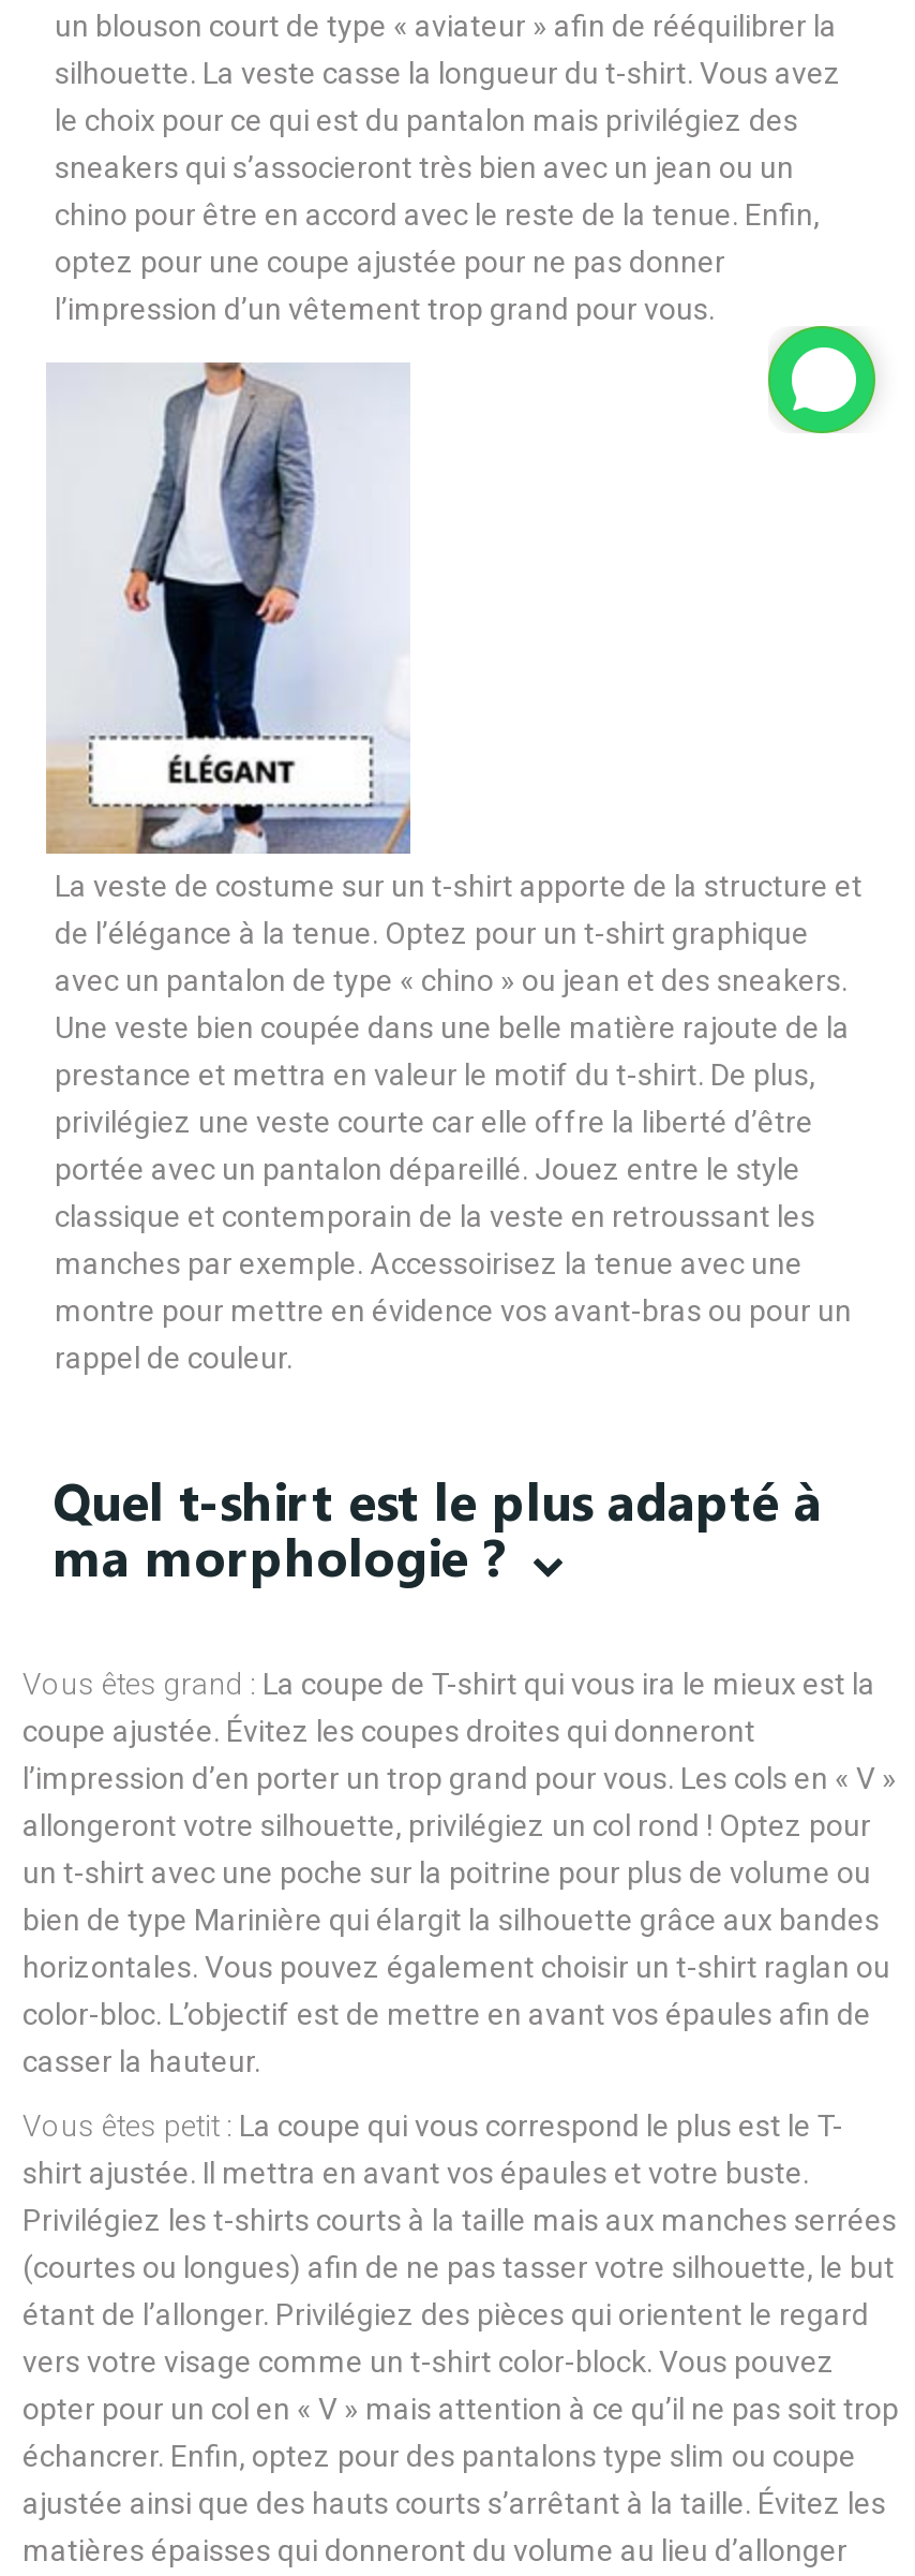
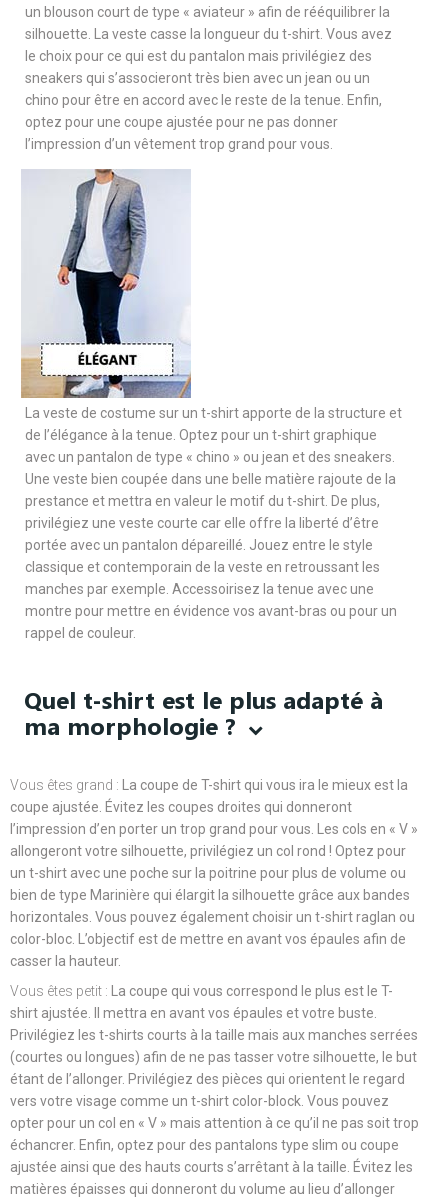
[766,324,880,435] [image] -> none

